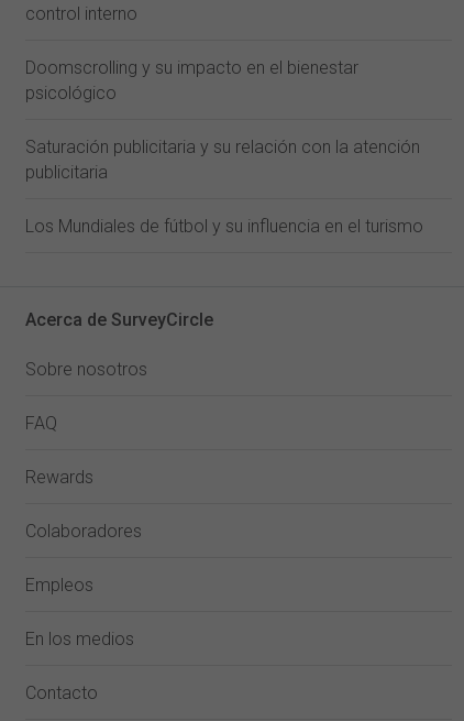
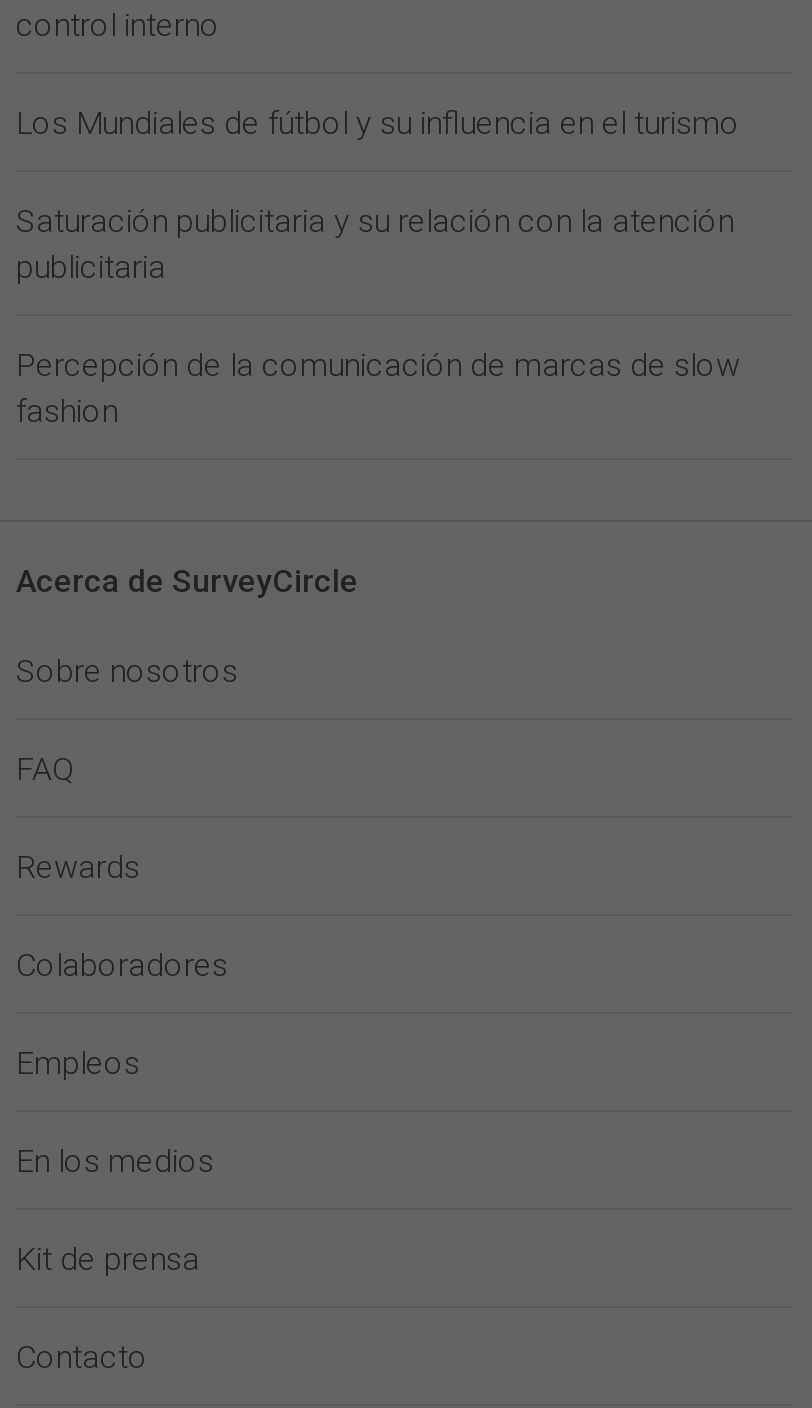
[25,57,358,103] Doomscrolling y su impacto en el bienestar | psicológico -> none
moved [25,136,420,183] -> [16,202,734,286]: Saturación publicitaria y su relación con la atención | publicitaria
none -> [16,346,740,430] Percepción de la comunicación de marcas de slow | fashion
moved [25,216,423,237] -> [16,104,740,142]: Los Mundiales de fútbol y su influencia en el turismo
none -> [16,1240,200,1278] Kit de prensa

